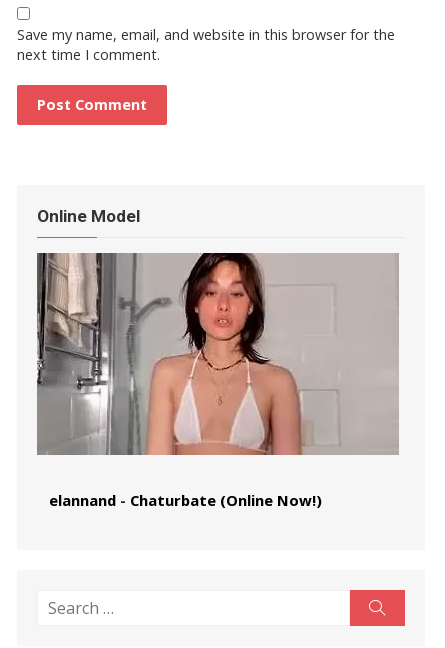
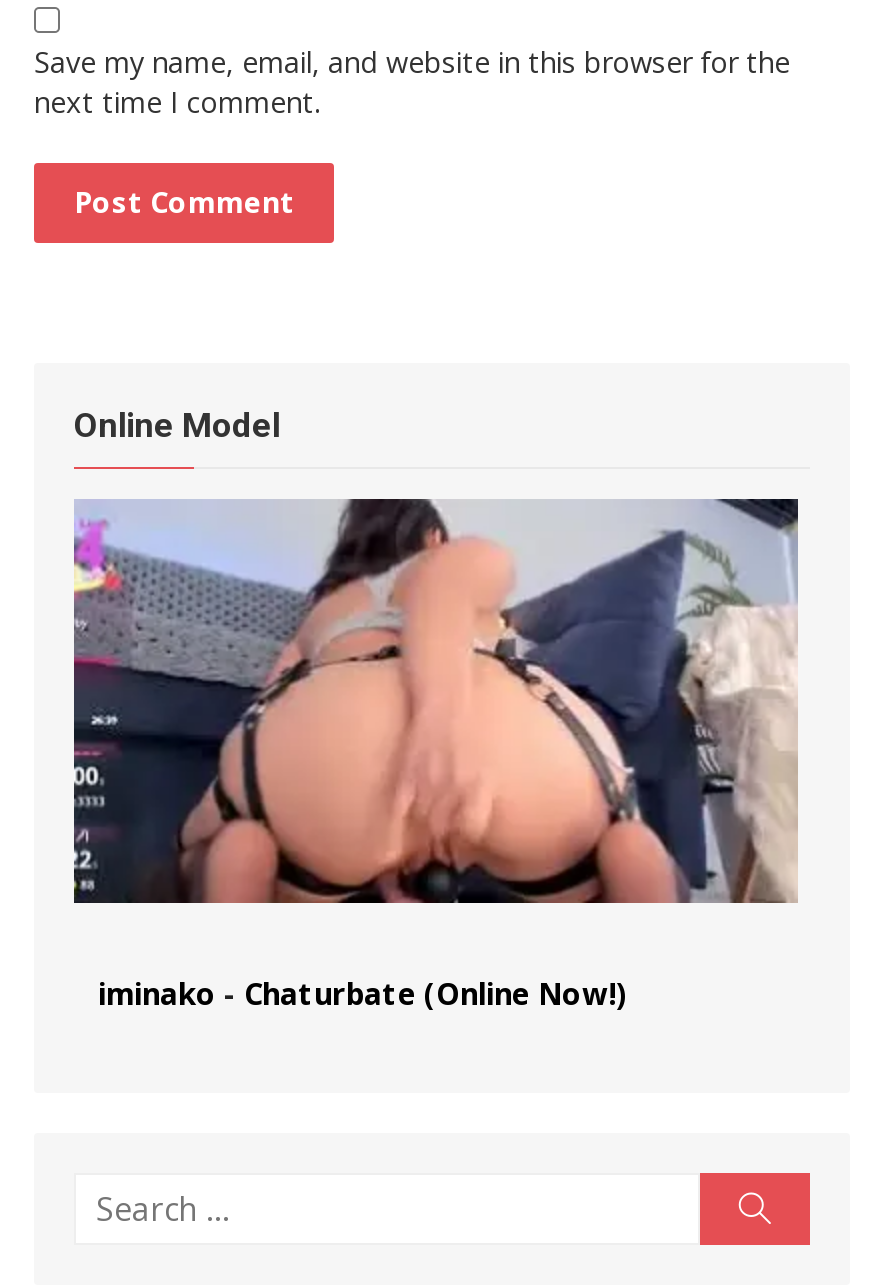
[36,252,399,510] [image] | elannand - Chaturbate (Online Now!) -> [74,497,798,1013] [image] | iminako - Chaturbate (Online Now!)

